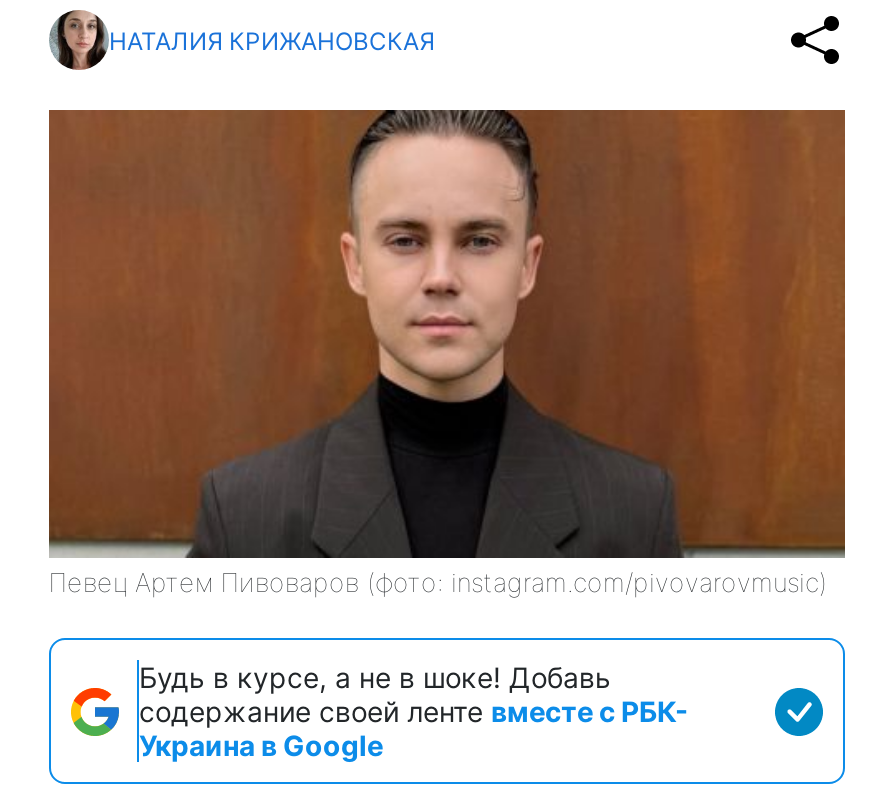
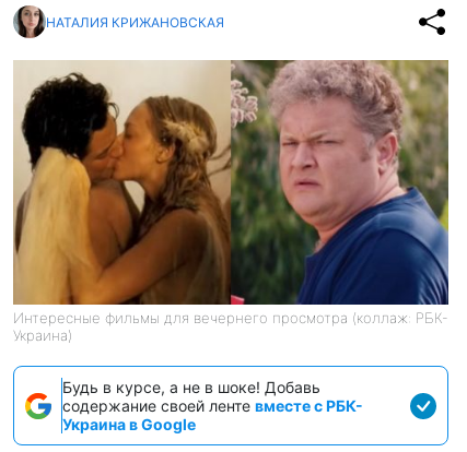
[49,108,847,598] [image] | Певец Артем Пивоваров (фото: instagram.com/pivovarovmusic) -> [13,60,450,344] [image] | Интересные фильмы для вечернего просмотра (коллаж: РБК- | Украина)

